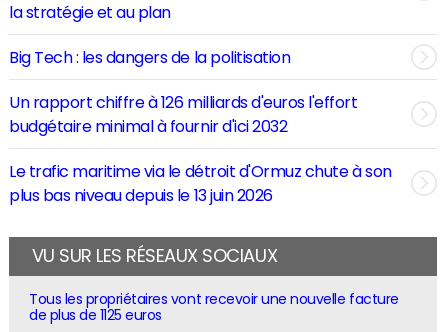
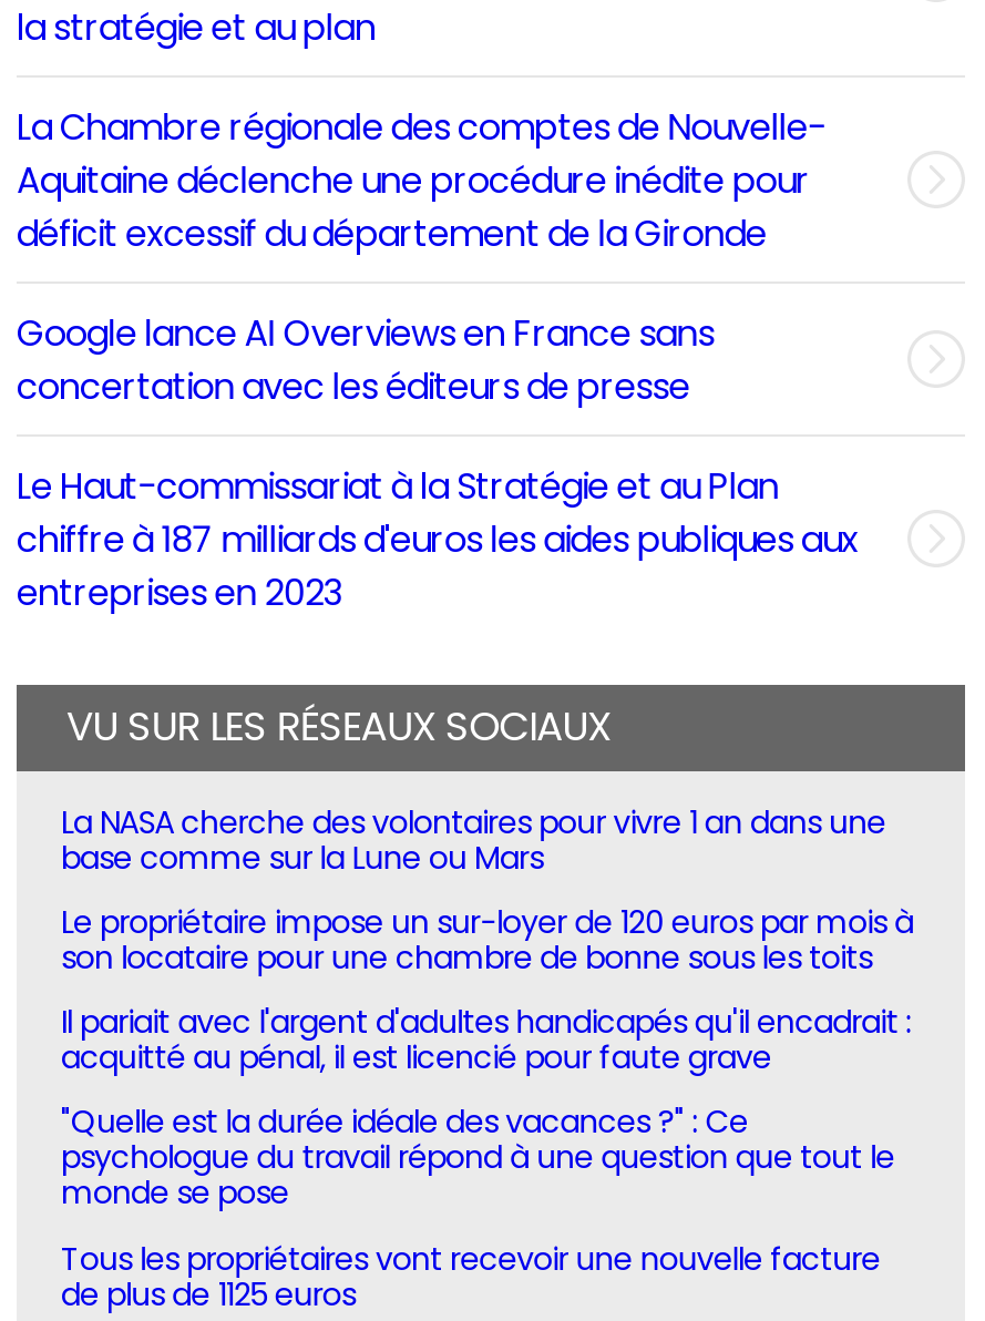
[9,49,392,203] Big Tech : les dangers de la politisation | Un rapport chiffre à 126 milliards d'euros l'effort | budgétaire minimal à fournir d'ici 2032 | Le trafic maritime via le détroit d'Ormuz chute à son | plus bas niveau depuis le 13 juin 2026 -> [17,109,858,610] La Chambre régionale des comptes de Nouvelle- | Aquitaine déclenche une procédure inédite pour | déficit excessif du département de la Gironde | Google lance AI Overviews en France sans | concertation avec les éditeurs de presse | Le Haut-commissariat à la Stratégie et au Plan | chiffre à 187 milliards d'euros les aides publiques aux | entreprises en 2023
none -> [61,807,913,1209] La NASA cherche des volontaires pour vivre 1 an dans une | base comme sur la Lune ou Mars | Le propriétaire impose un sur-loyer de 120 euros par mois à | son locataire pour une chambre de bonne sous les toits | Il pariait avec l'argent d'adultes handicapés qu'il encadrait : | acquitté au pénal, il est licencié pour faute grave | "Quelle est la durée idéale des vacances ?" : Ce | psychologue du travail répond à une question que tout le | monde se pose

